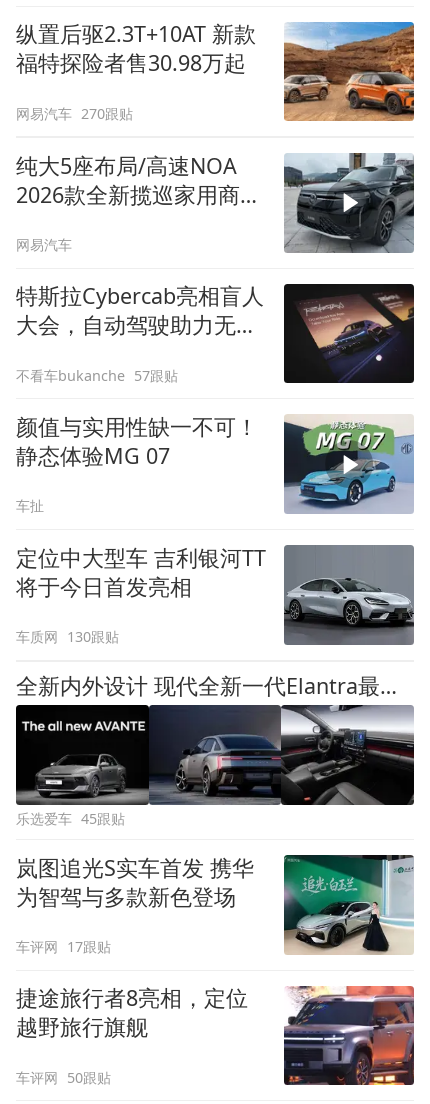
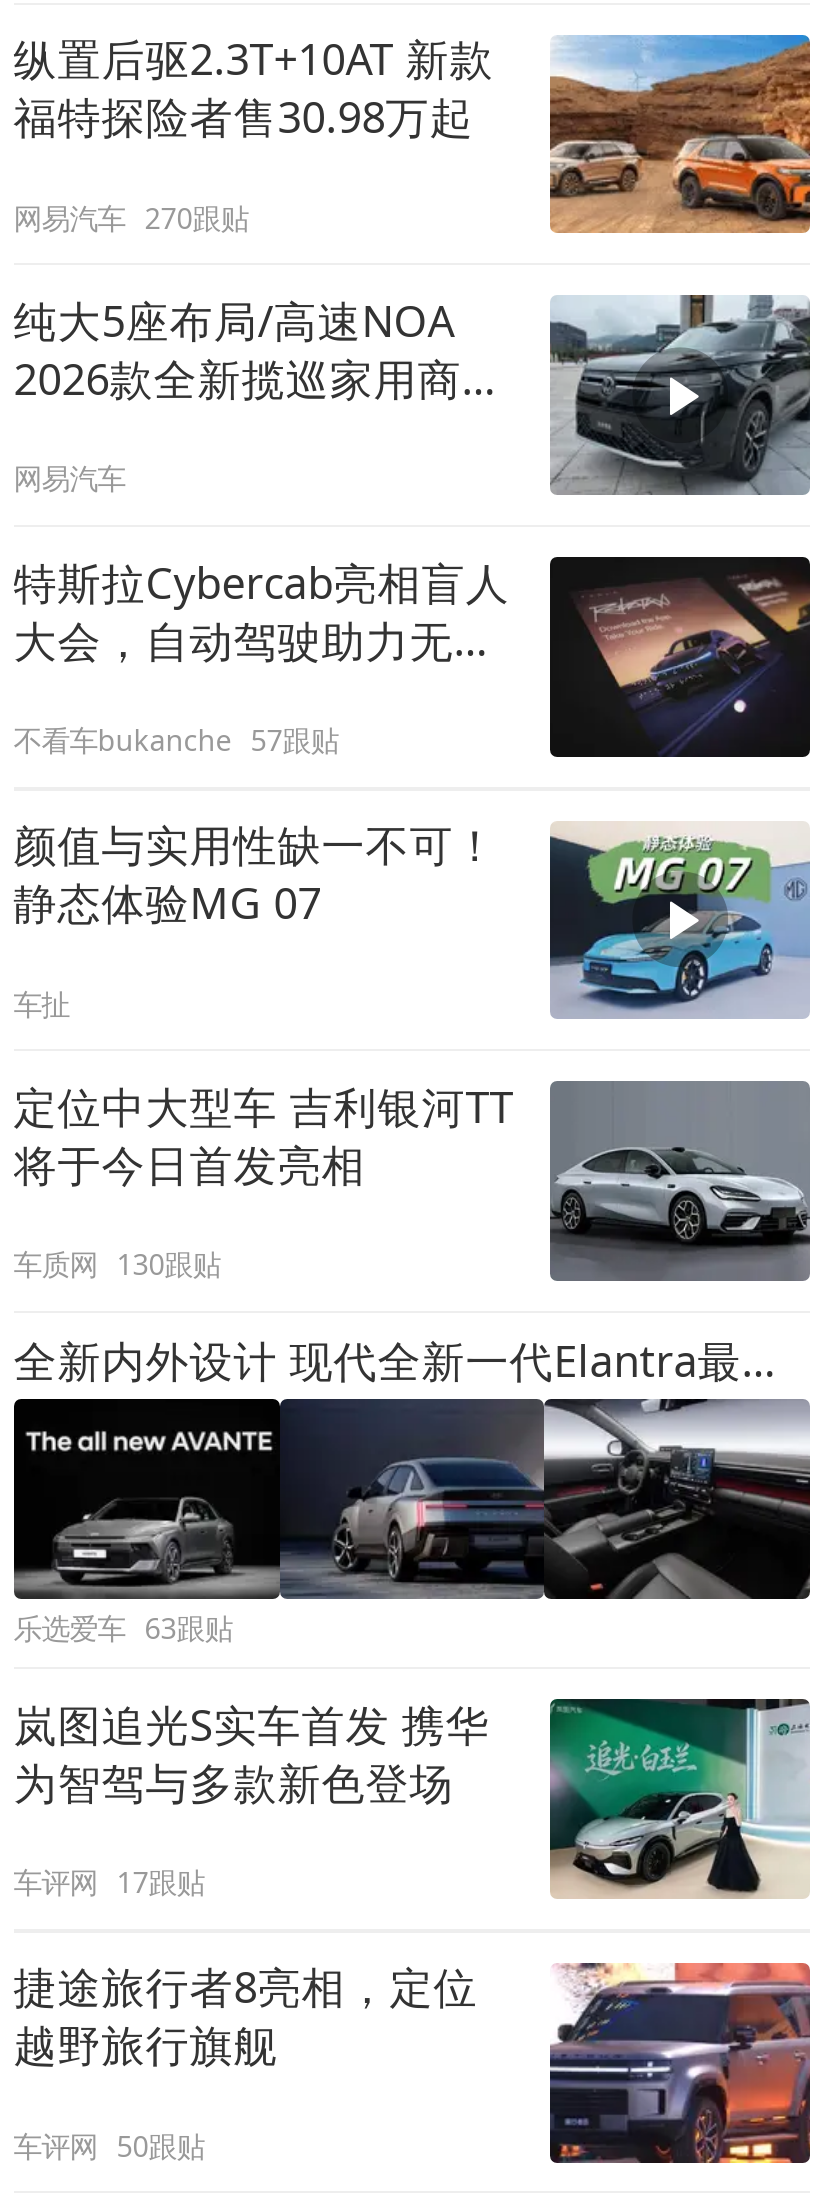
[16,809,125,828] 乐选爱车 45跟贴 -> [13,1608,233,1646] 乐选爱车 63跟贴

